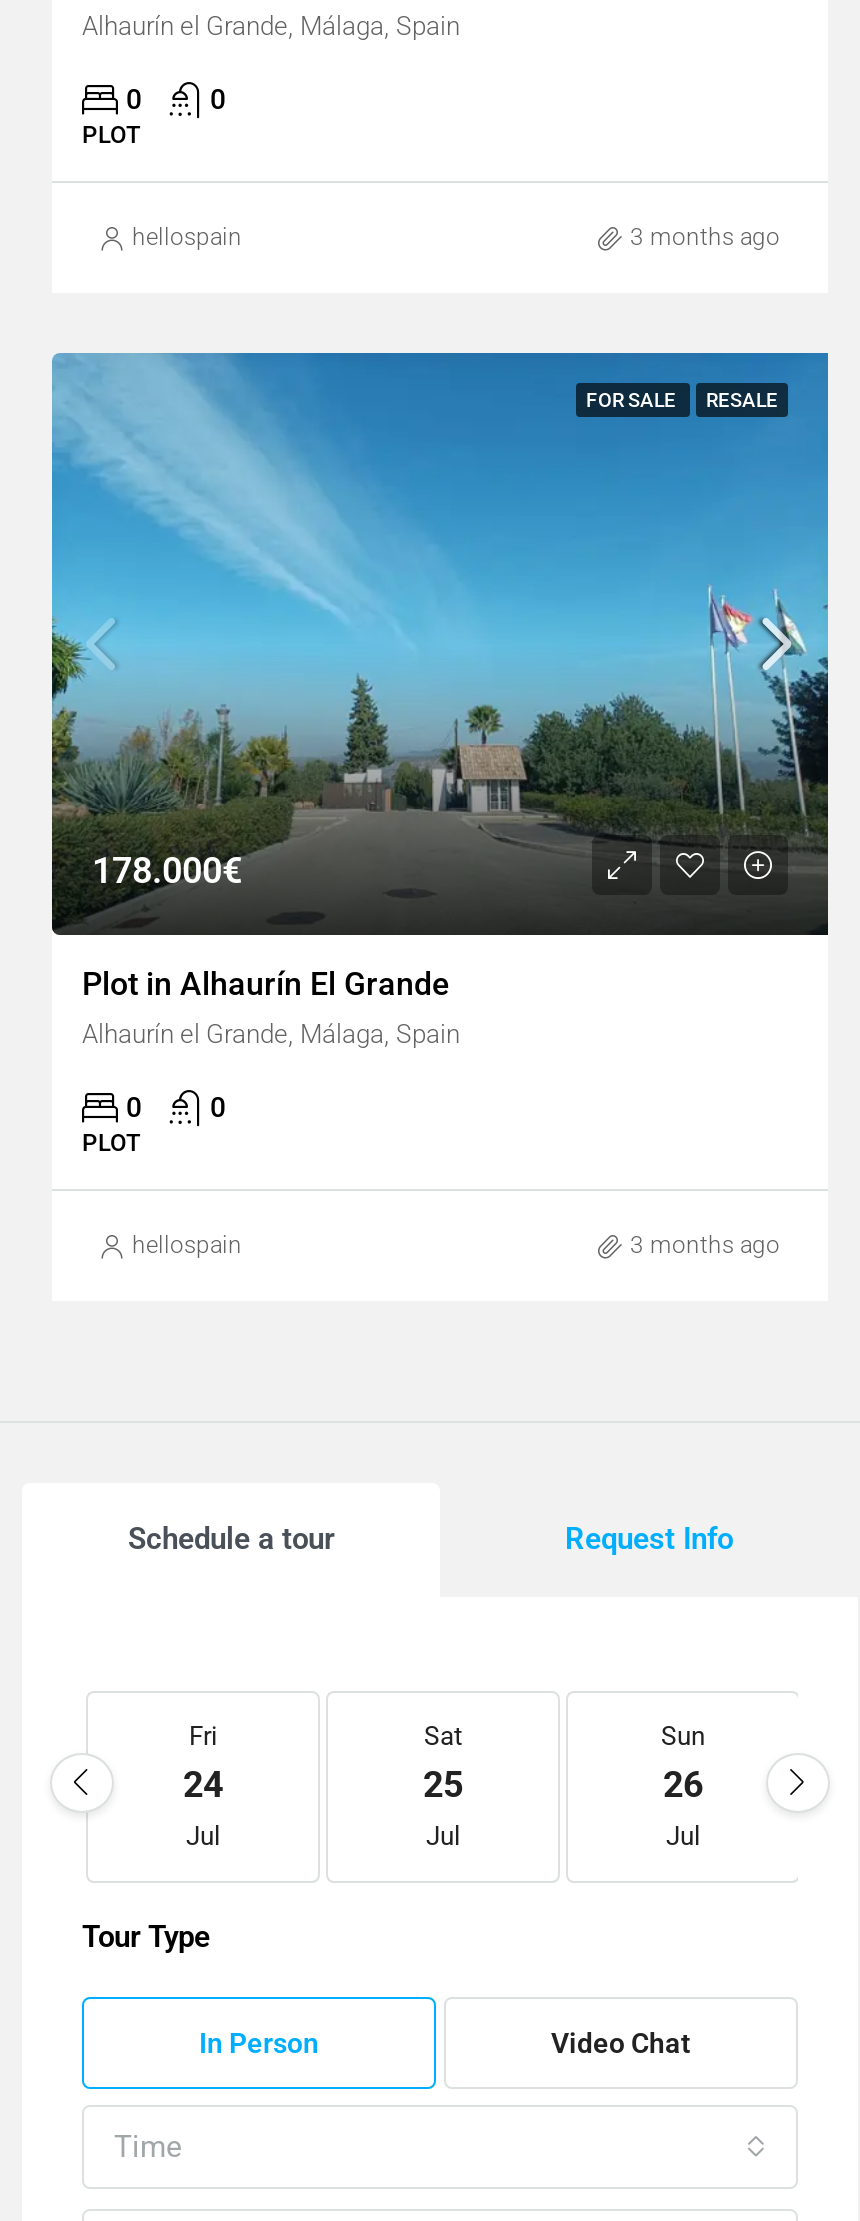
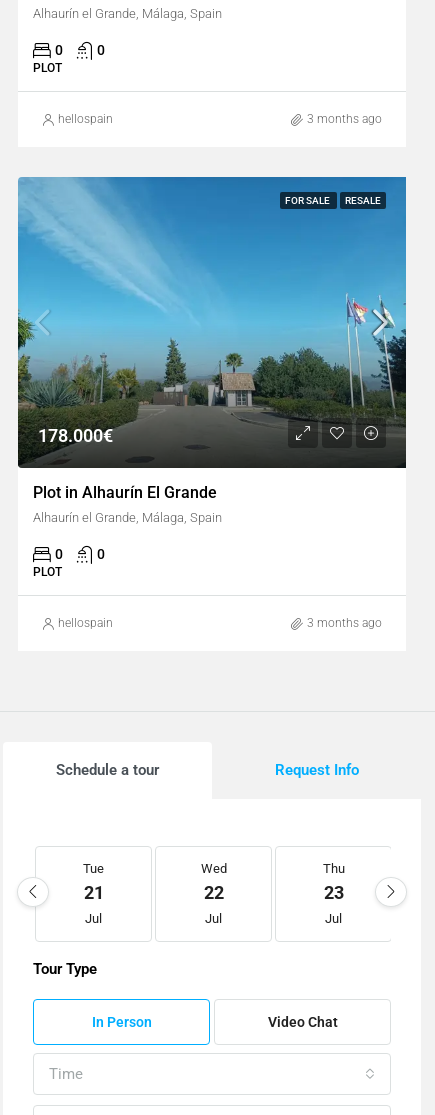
[183,1721,223,1805] Fri | 24 -> [83,861,104,903] Tue | 21
[423,1721,463,1805] Sat | 25 -> [200,861,226,903] Wed | 22
[661,1721,705,1805] Sun | 26 -> [322,861,344,903] Thu | 23

